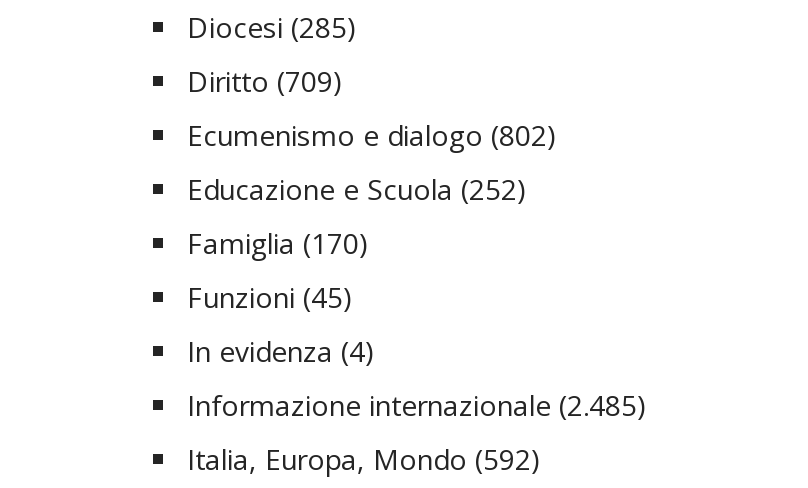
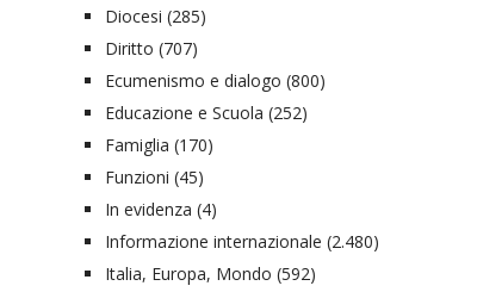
[187,62,343,100] Diritto (709) -> [105,37,198,60] Diritto (707)
[187,116,557,154] Ecumenismo e dialogo (802) -> [105,69,326,92] Ecumenismo e dialogo (800)
[187,386,647,424] Informazione internazionale (2.485) -> [105,230,379,253] Informazione internazionale (2.480)

